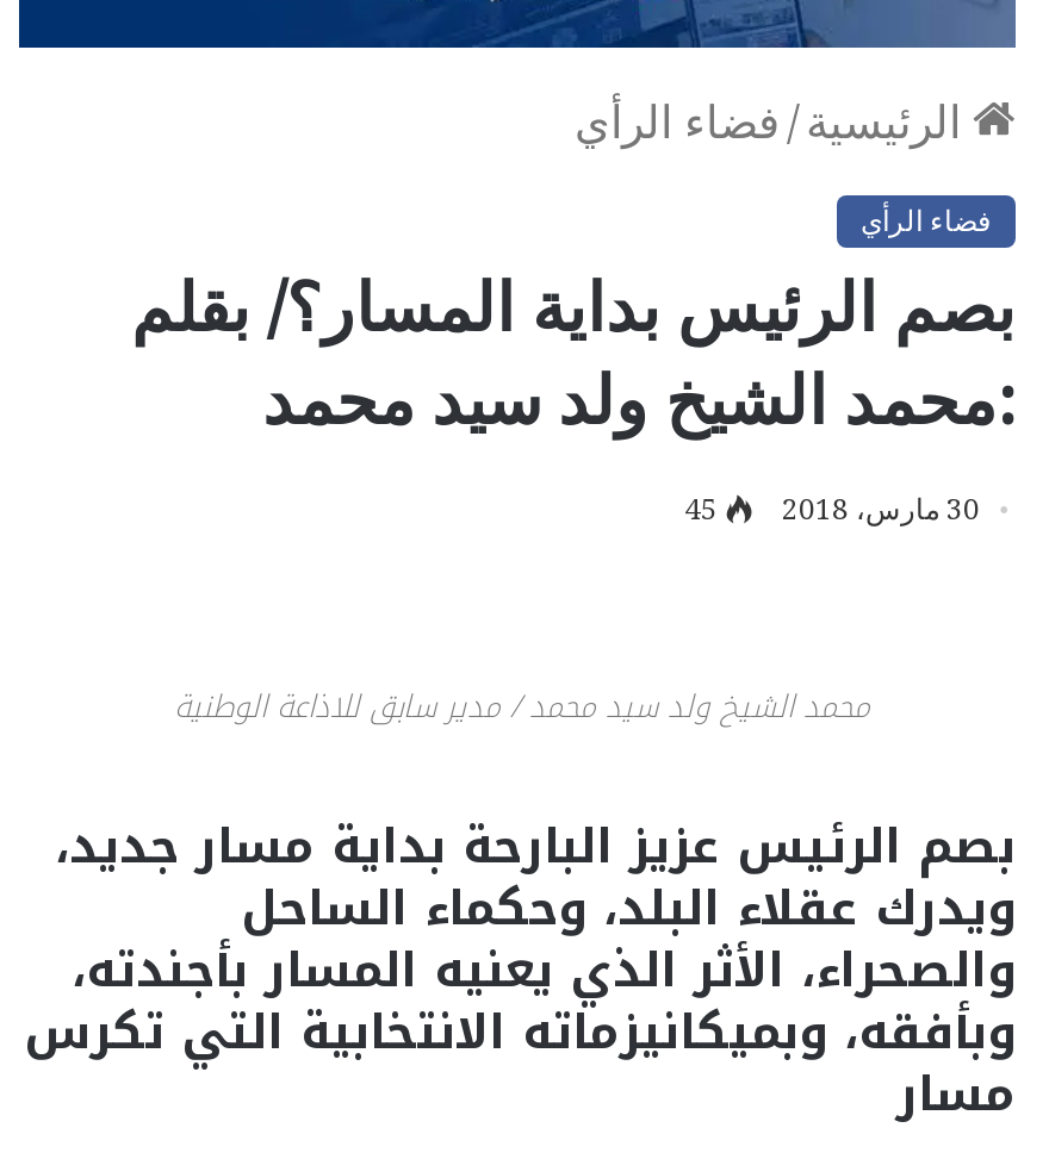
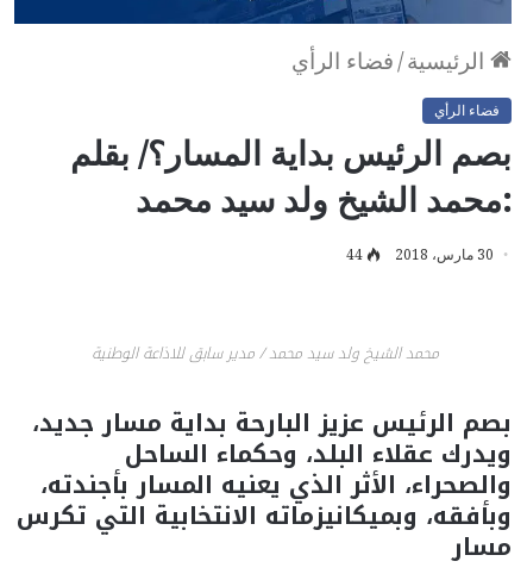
[684,489,718,530] 45 -> [346,245,363,265] 44

